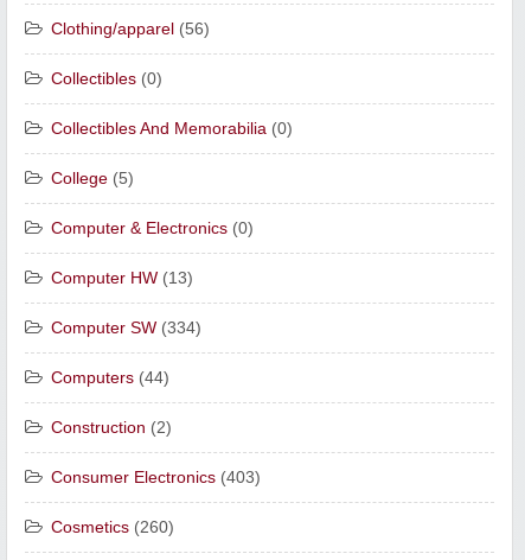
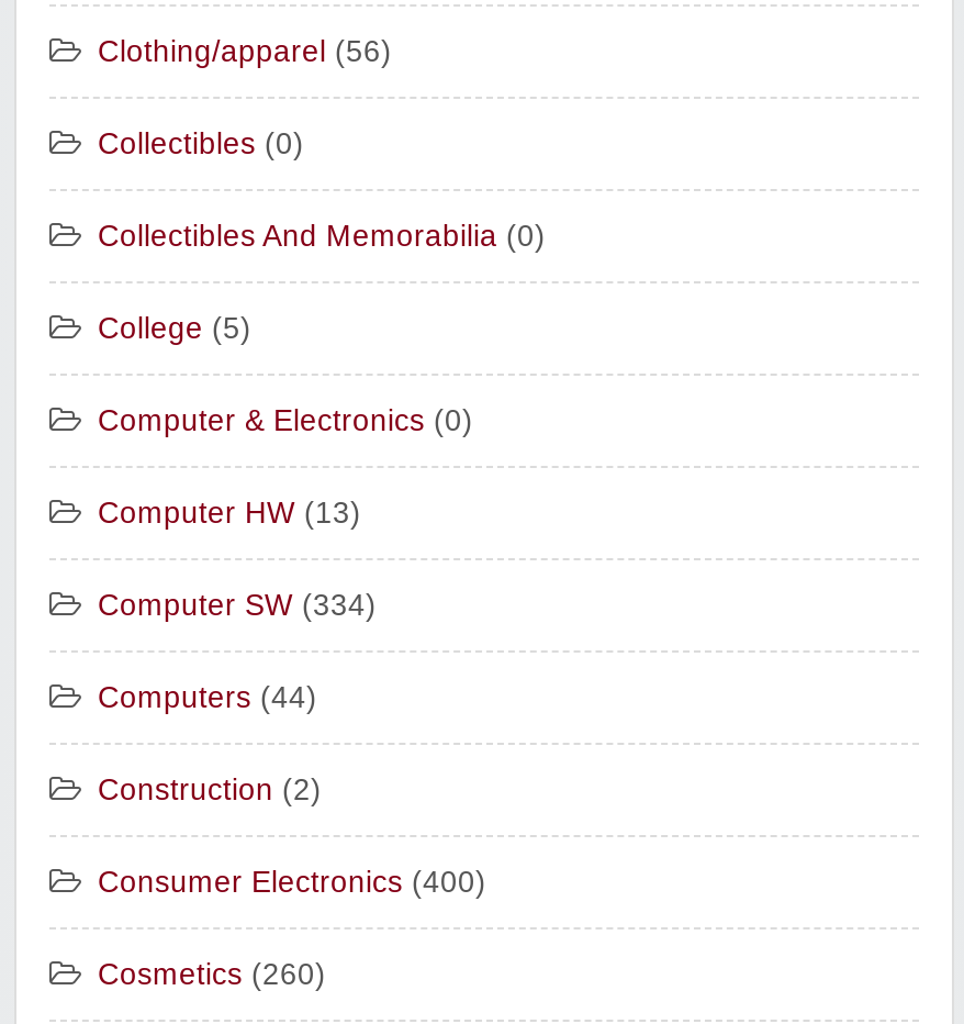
[51,469,261,487] Consumer Electronics (403) -> [98,866,486,899] Consumer Electronics (400)

